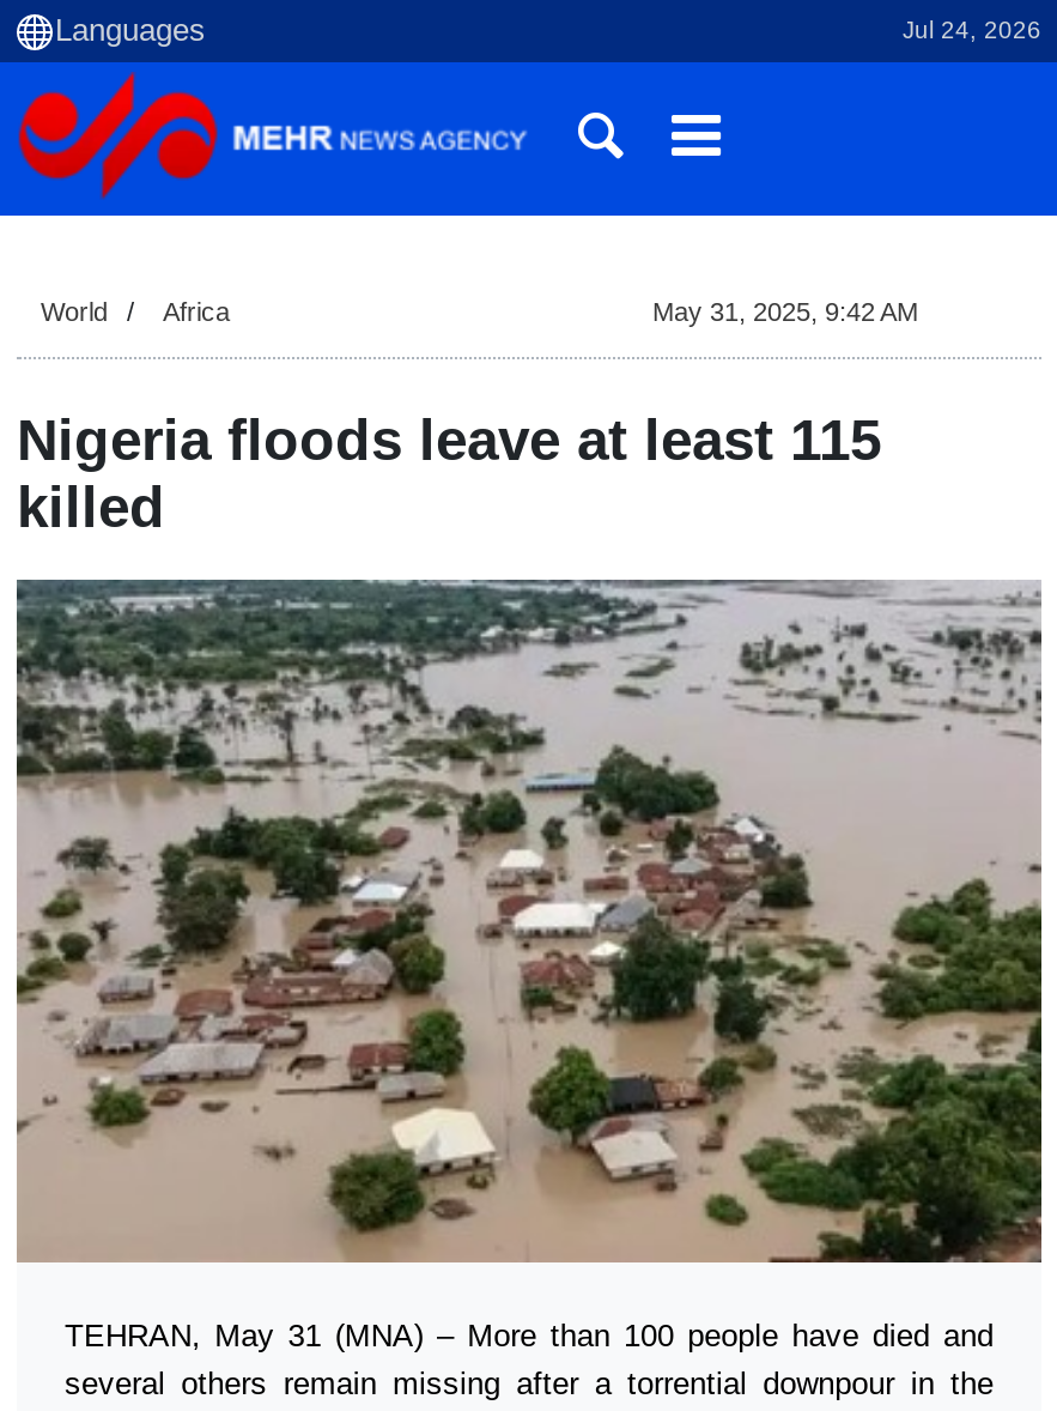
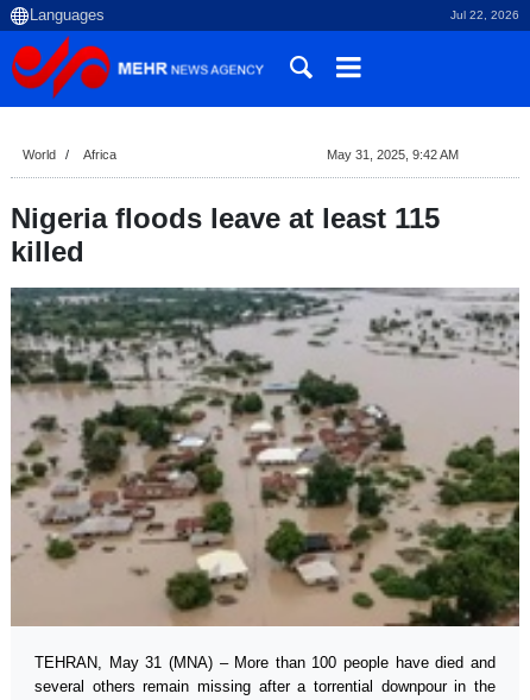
[903,17,1041,43] Jul 24, 2026 -> [450,8,519,21] Jul 22, 2026

